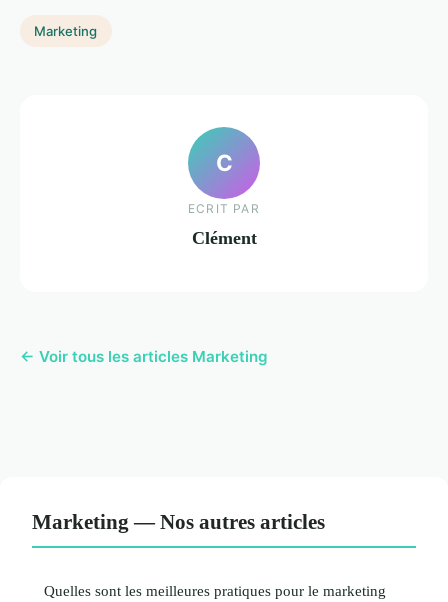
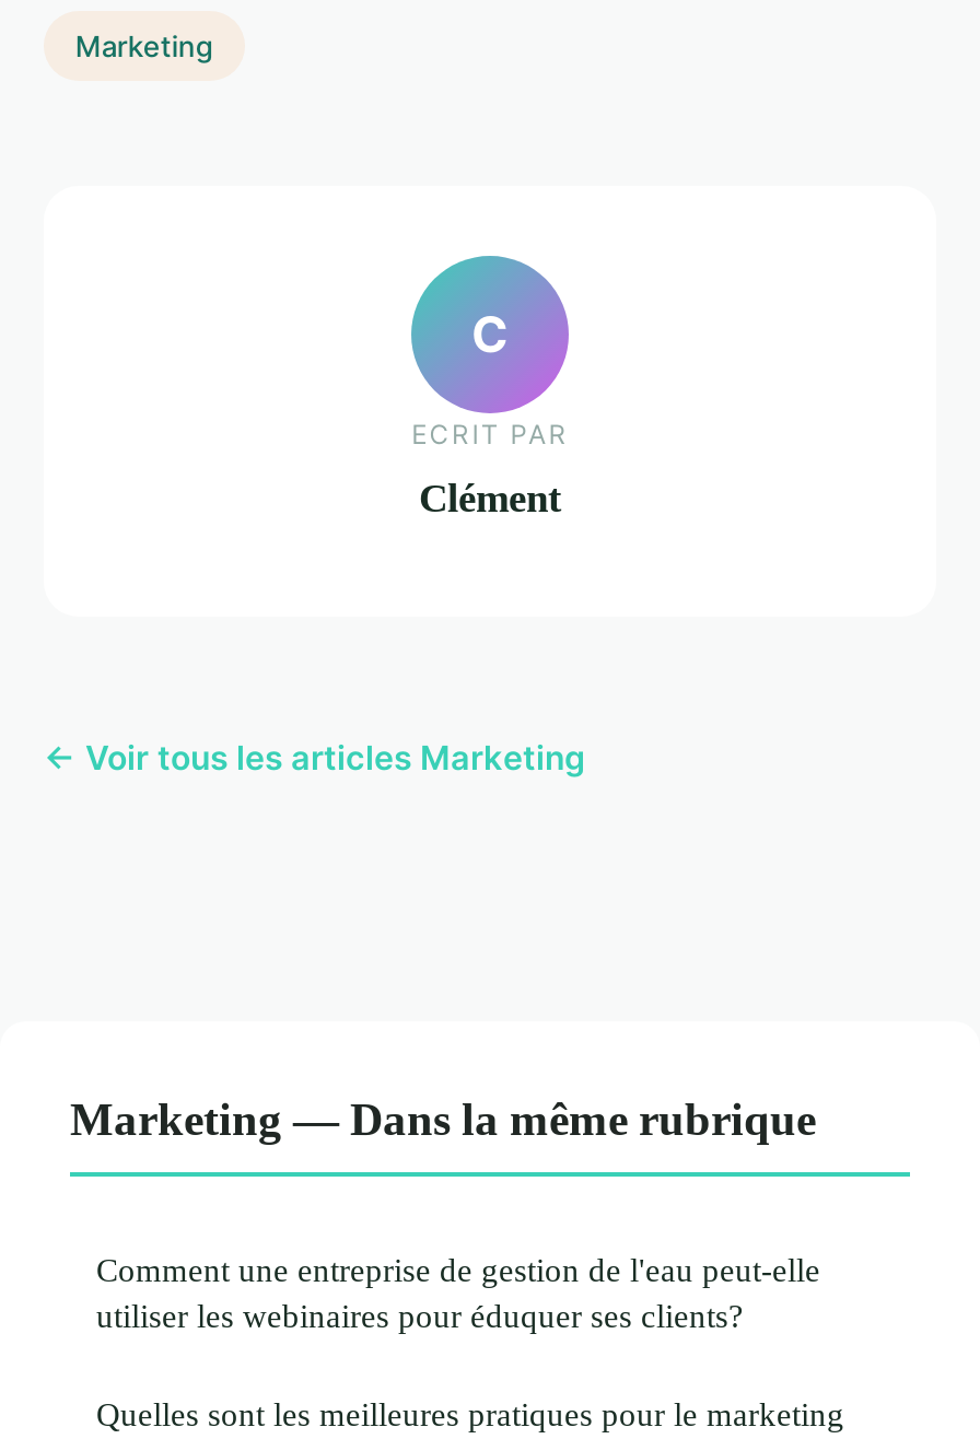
[32,510,325,533] Marketing — Nos autres articles -> [70,1093,820,1334] Marketing — Dans la même rubrique | Comment une entreprise de gestion de l'eau peut-elle | utiliser les webinaires pour éduquer ses clients?

